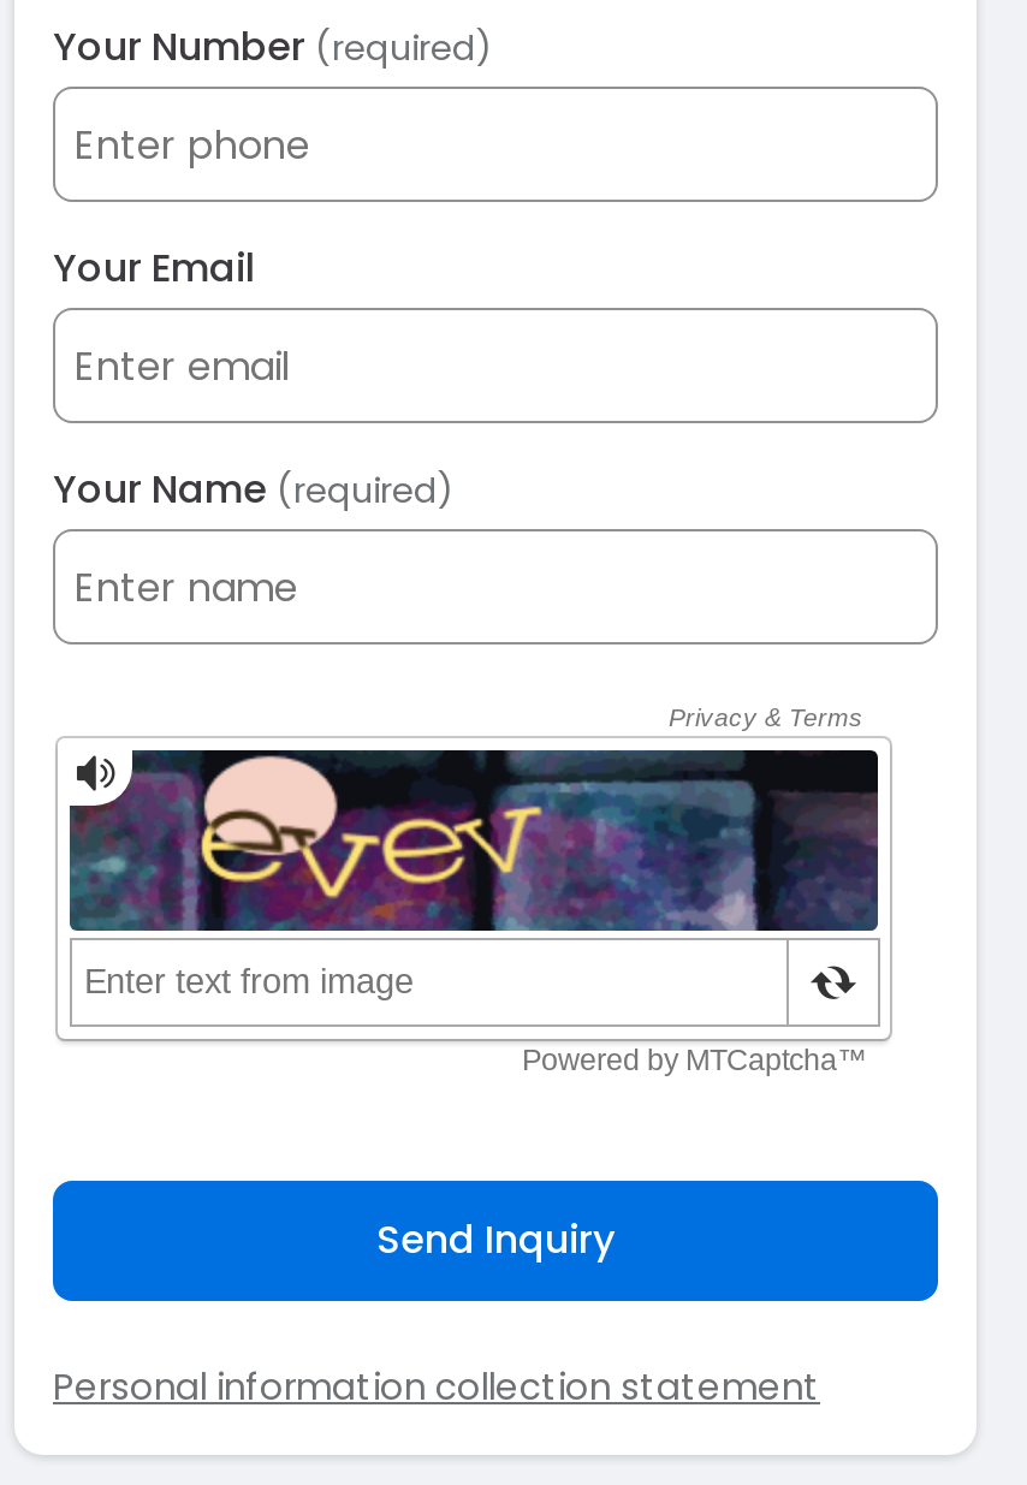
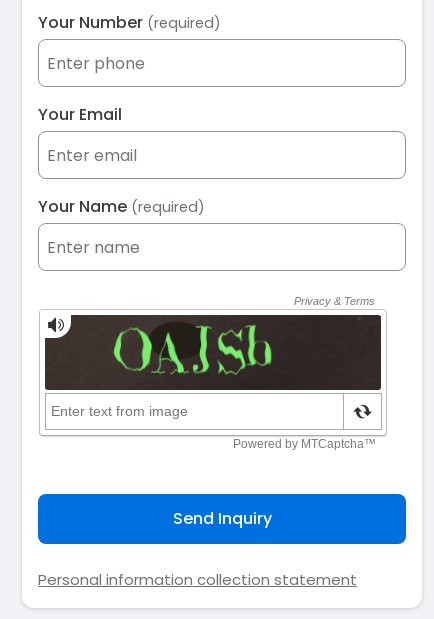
[70,750,878,933] [image] -> [45,315,381,391] [image]

